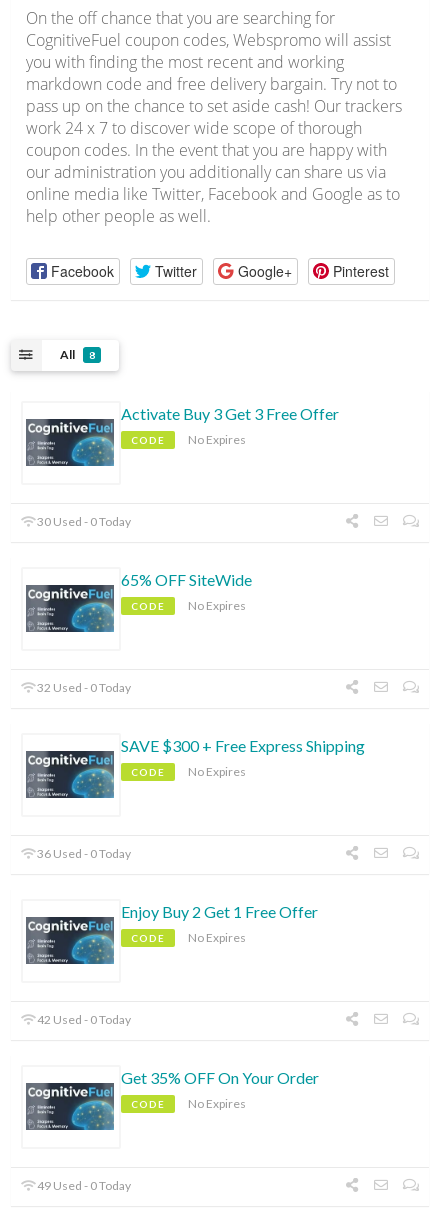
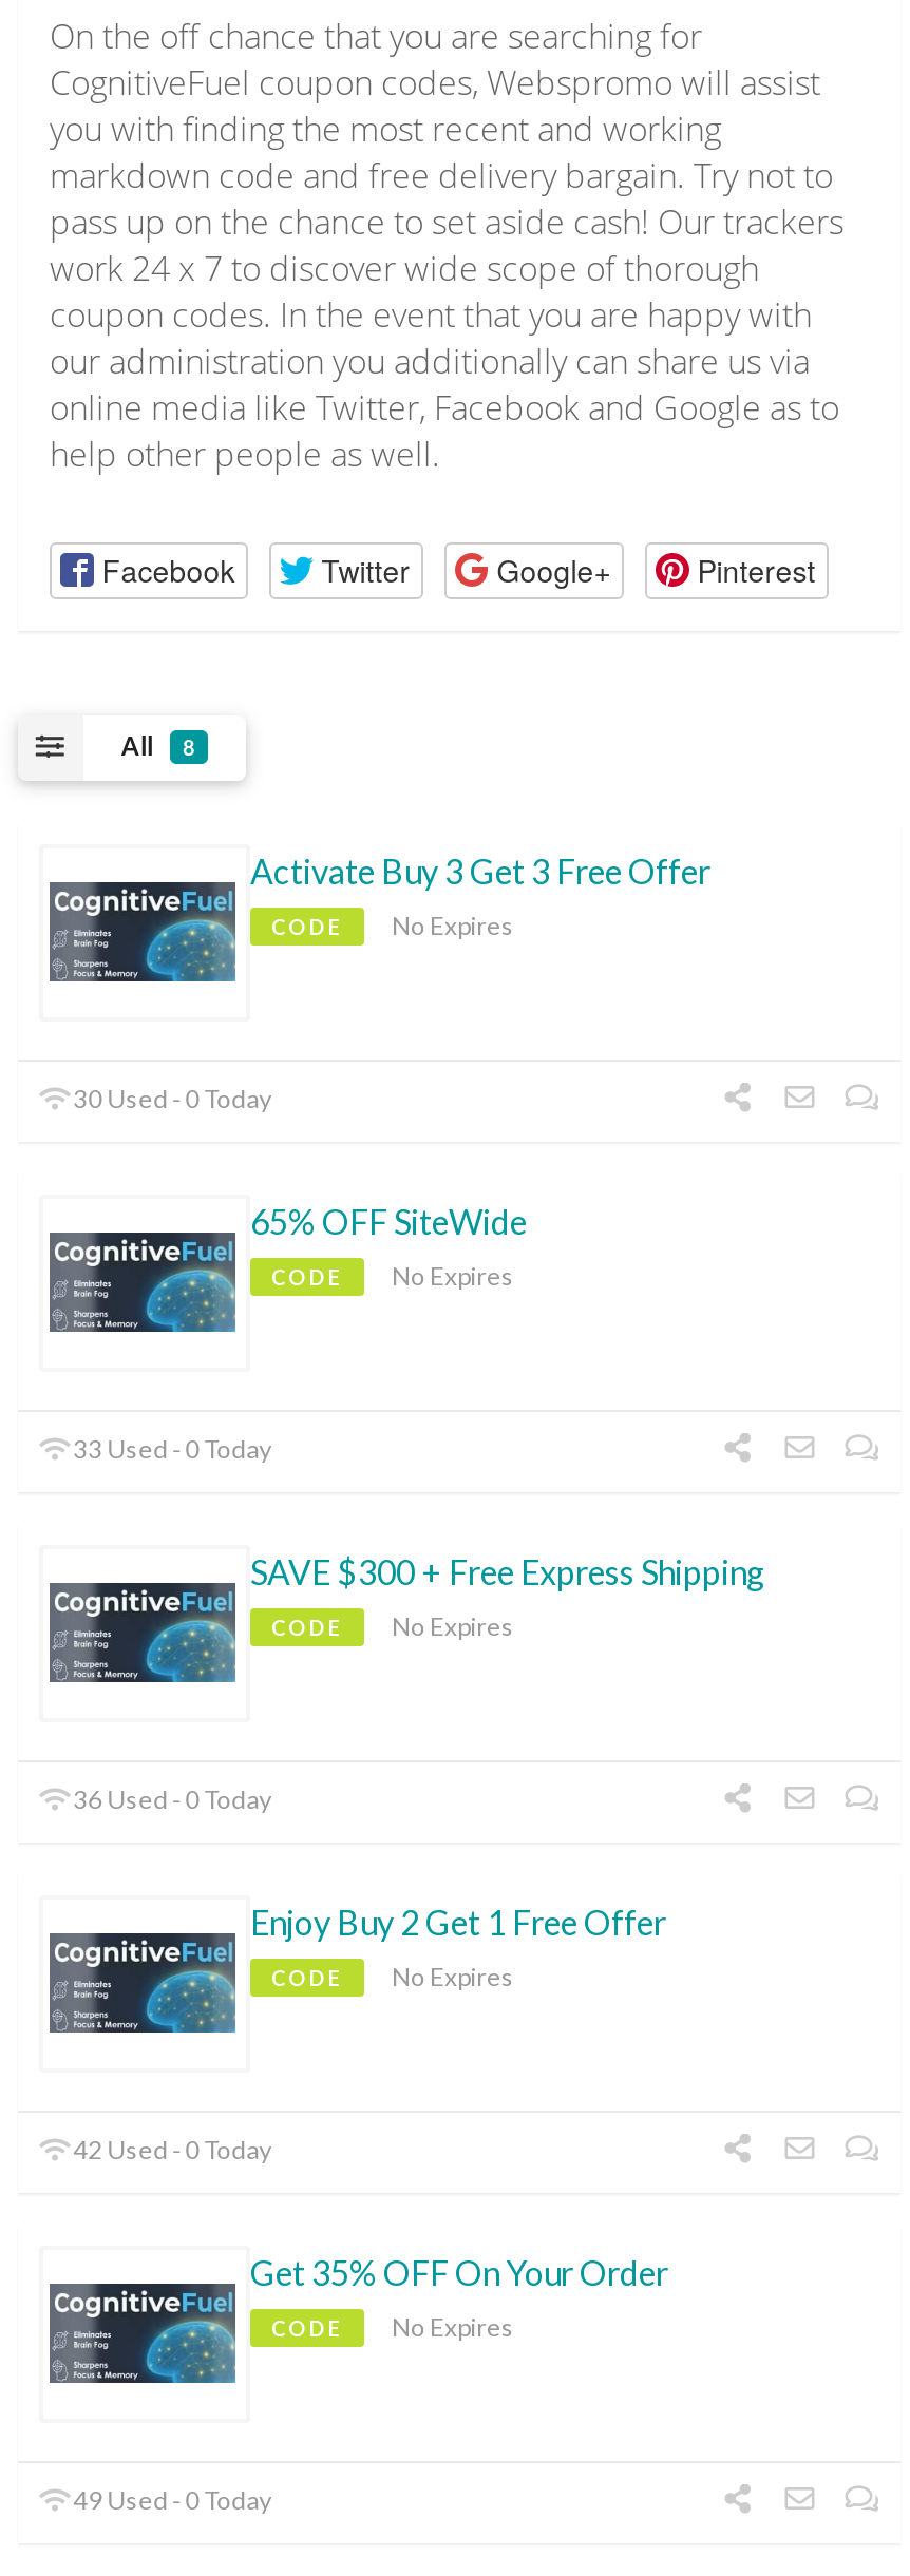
[35,680,131,695] 32 Used - 0 Today -> [69,1432,272,1464] 33 Used - 0 Today

